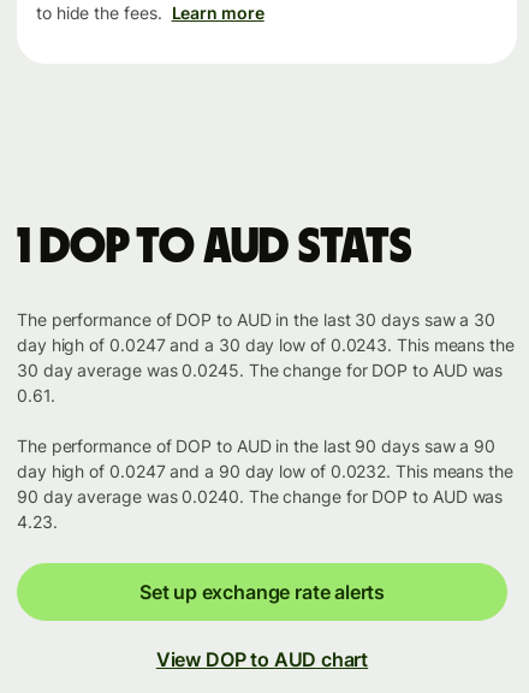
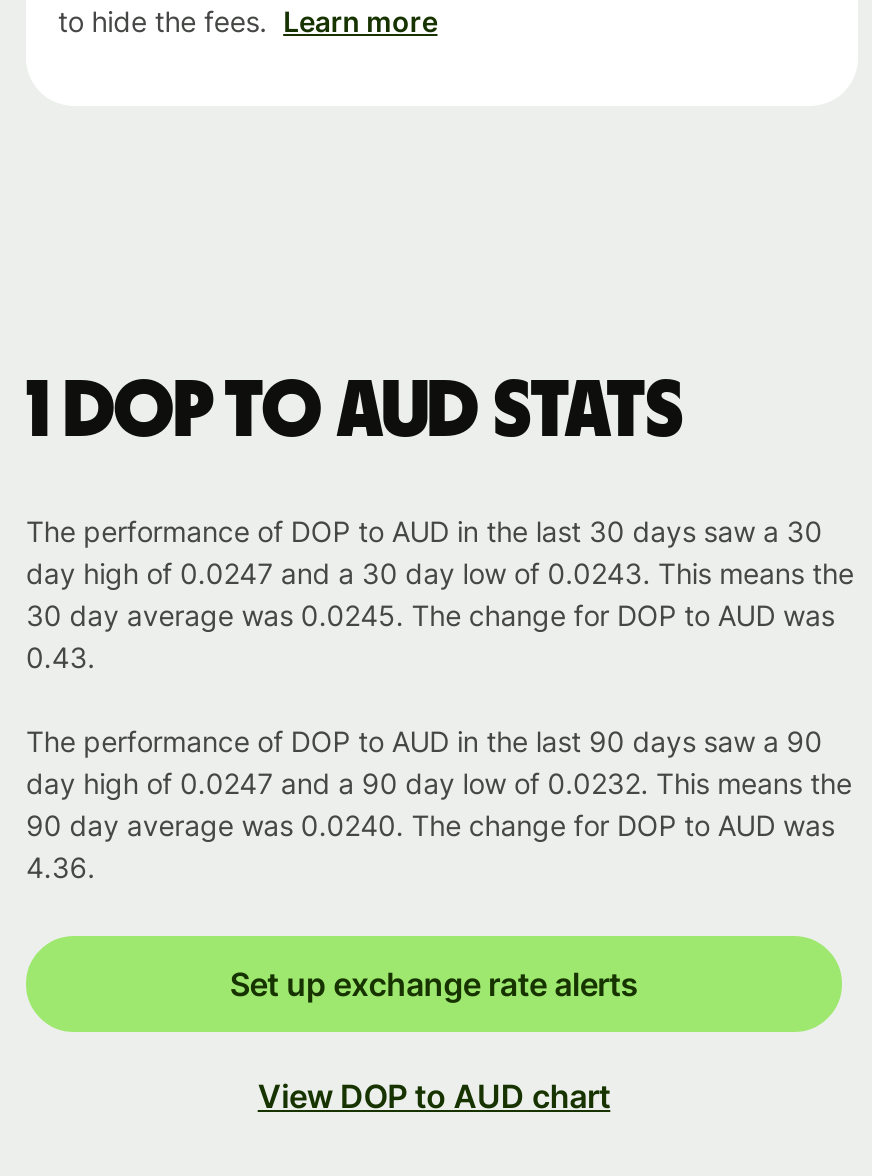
[17,385,55,406] 0.61. -> [26,640,95,674] 0.43.
[17,511,57,532] 4.23. -> [26,850,95,884] 4.36.

